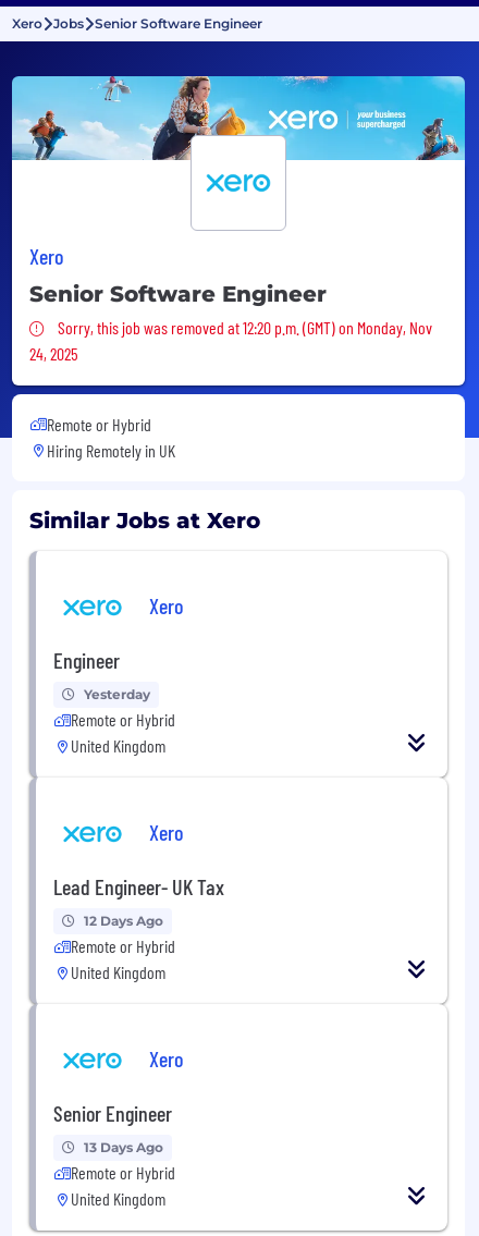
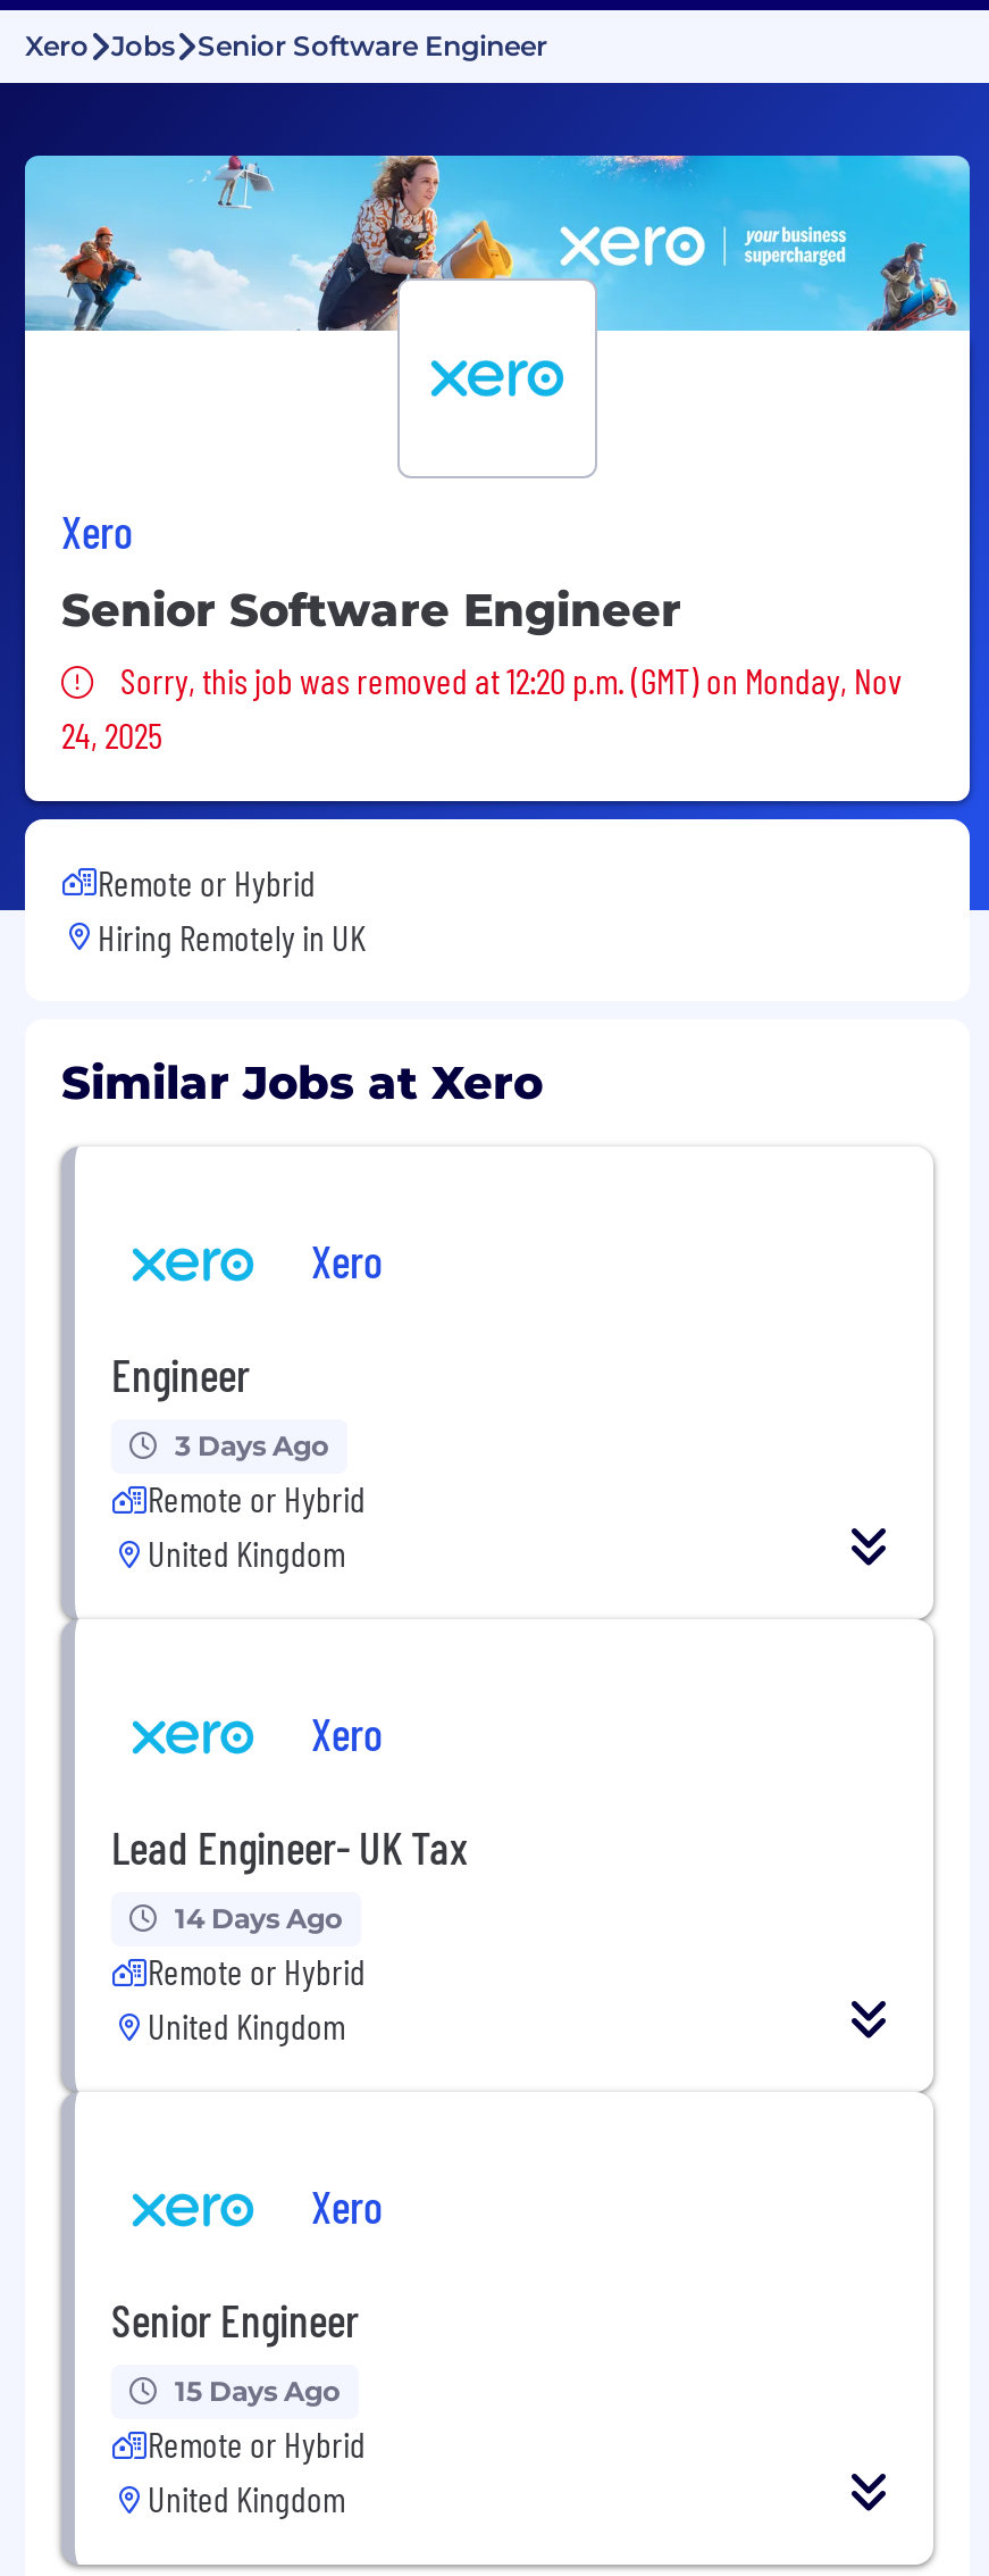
[84,686,150,702] Yesterday -> [175,1427,329,1462] 3 Days Ago
[84,912,163,928] 12 Days Ago -> [175,1900,343,1934] 14 Days Ago
[84,1139,163,1155] 13 Days Ago -> [175,2373,341,2407] 15 Days Ago

